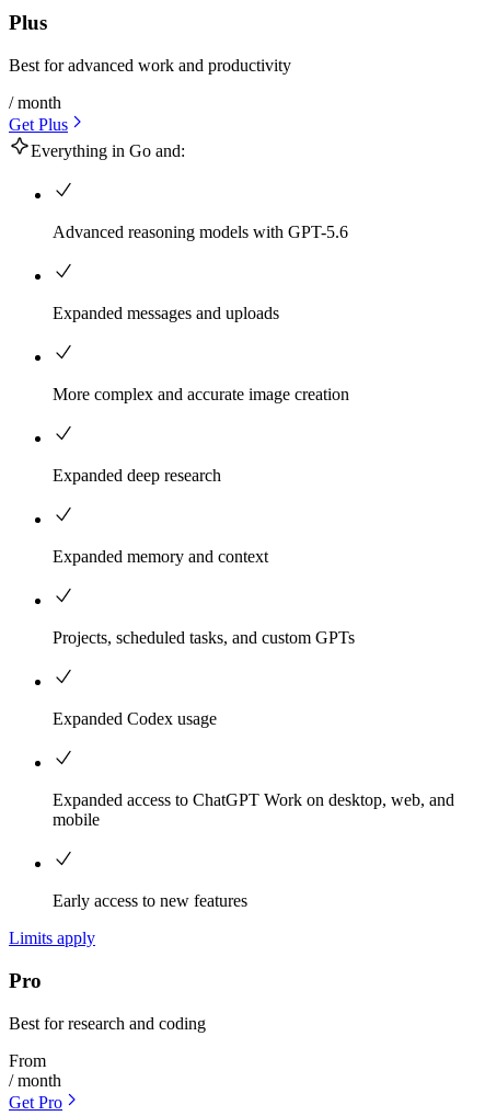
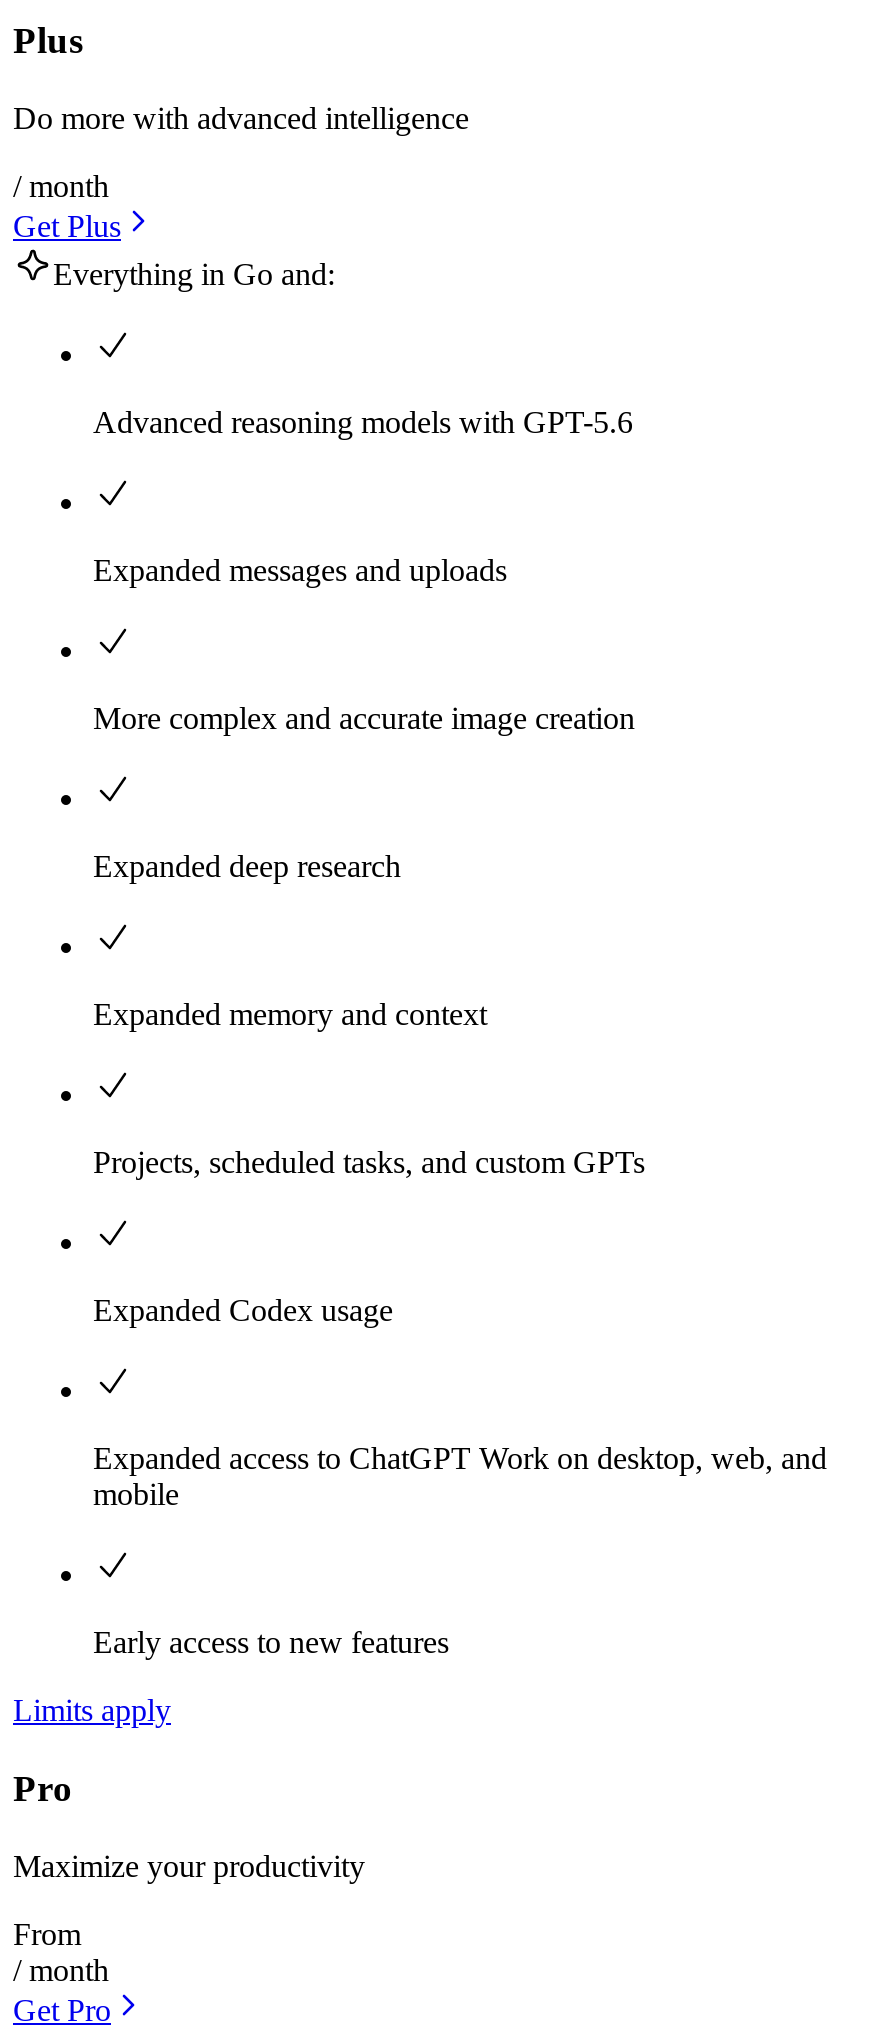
[9,56,291,75] Best for advanced work and productivity -> [13,101,469,135] Do more with advanced intelligence
[9,1014,206,1032] Best for research and coding -> [13,1848,365,1882] Maximize your productivity

